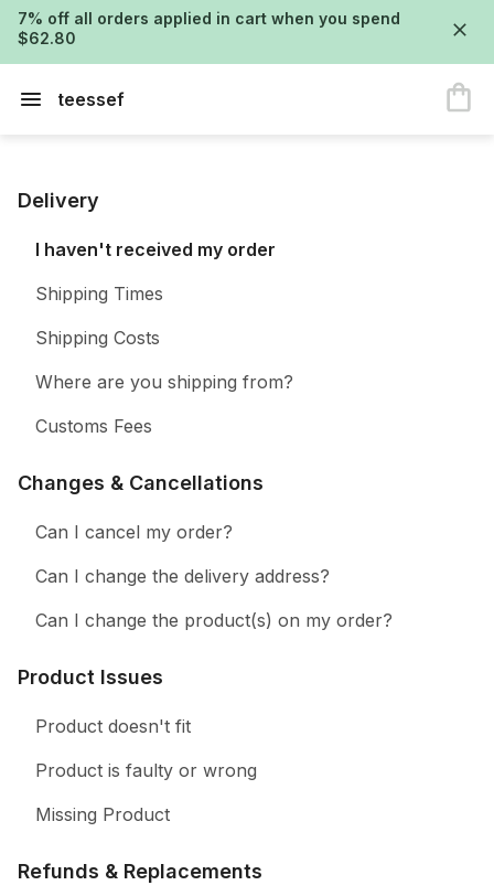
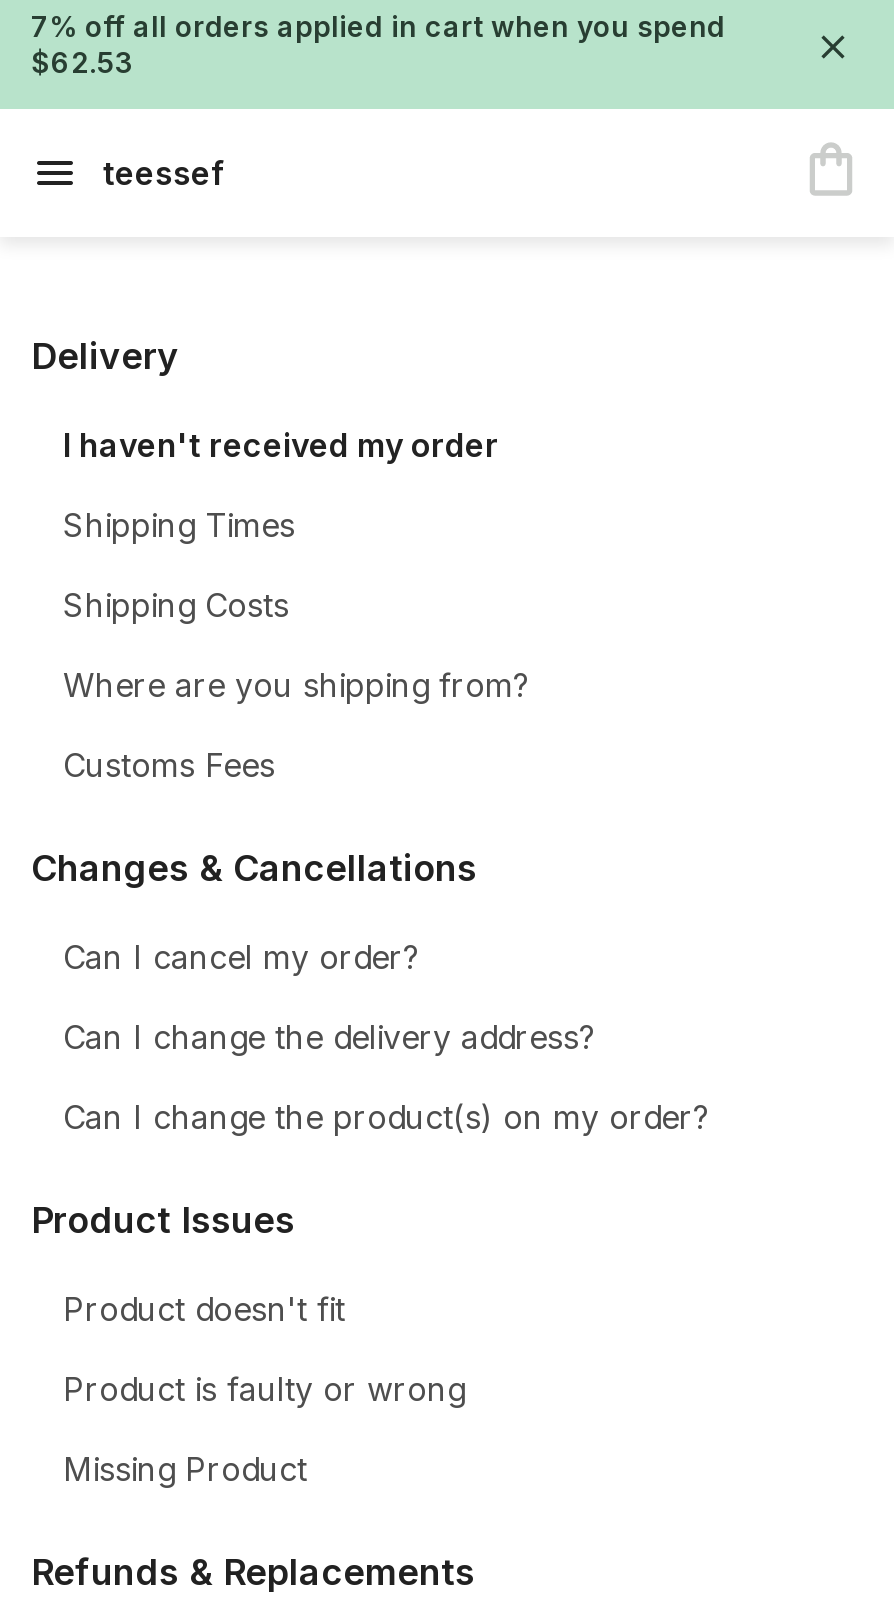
[18,29,76,47] $62.80 -> [31,45,133,79] $62.53

